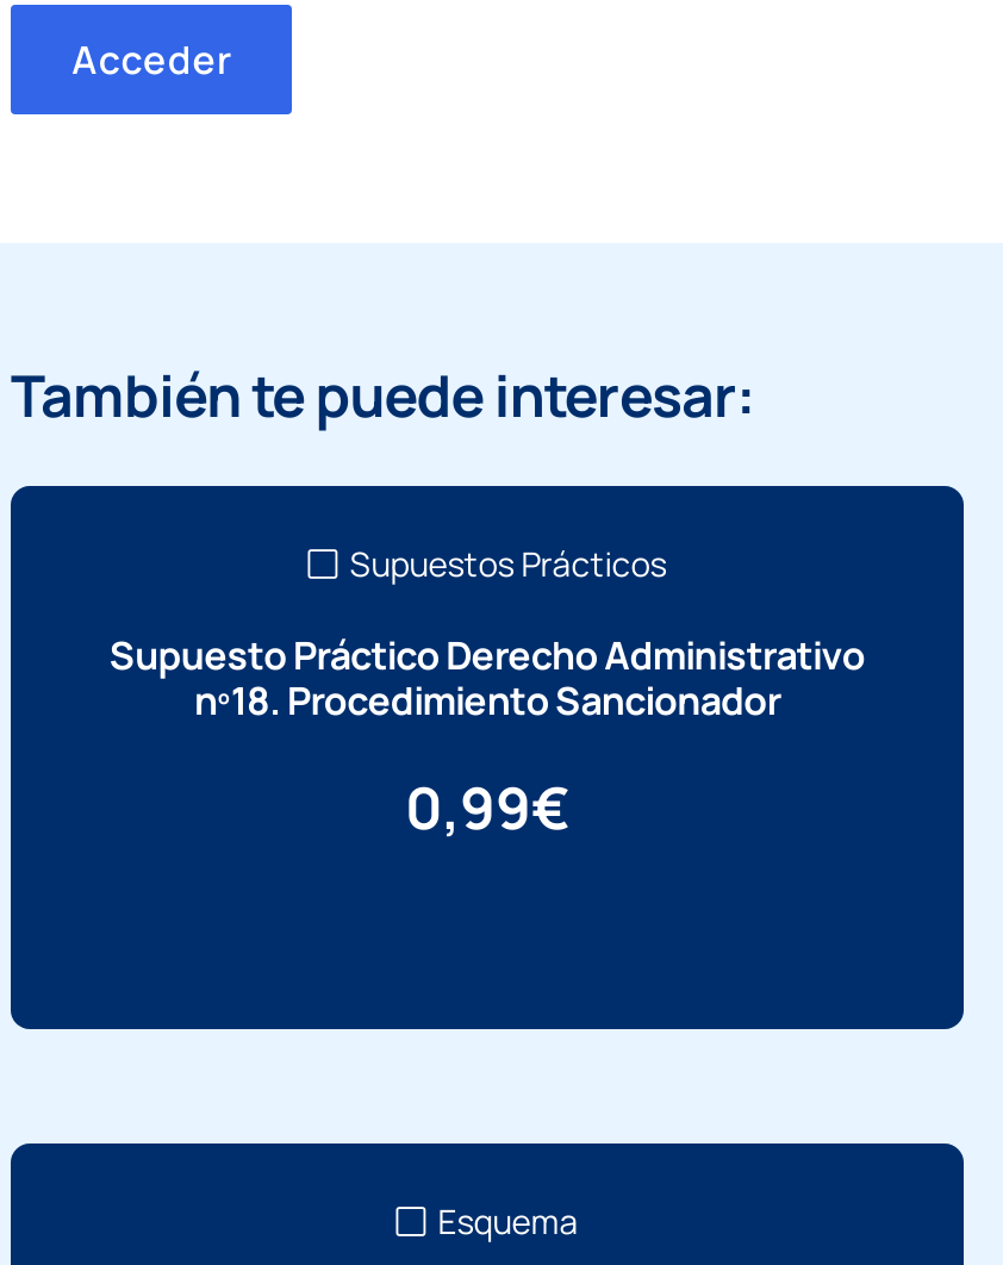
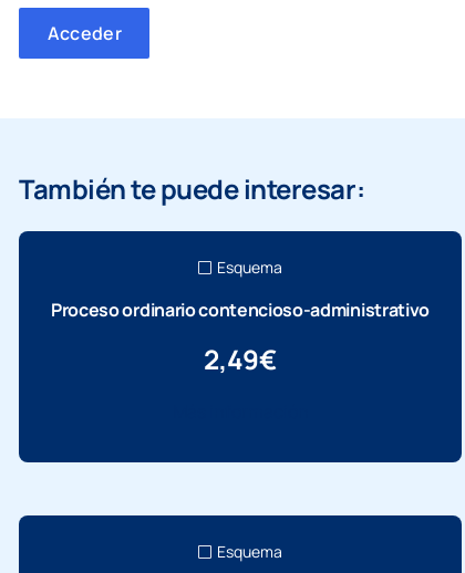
[350,542,667,587] Supuestos Prácticos -> [217,257,283,278] Esquema
[109,628,865,726] Supuesto Práctico Derecho Administrativo | nº18. Procedimiento Sancionador -> [51,297,430,321] Proceso ordinario contencioso-administrativo
[405,767,569,845] 0,99€ -> [204,340,277,377] 2,49€

